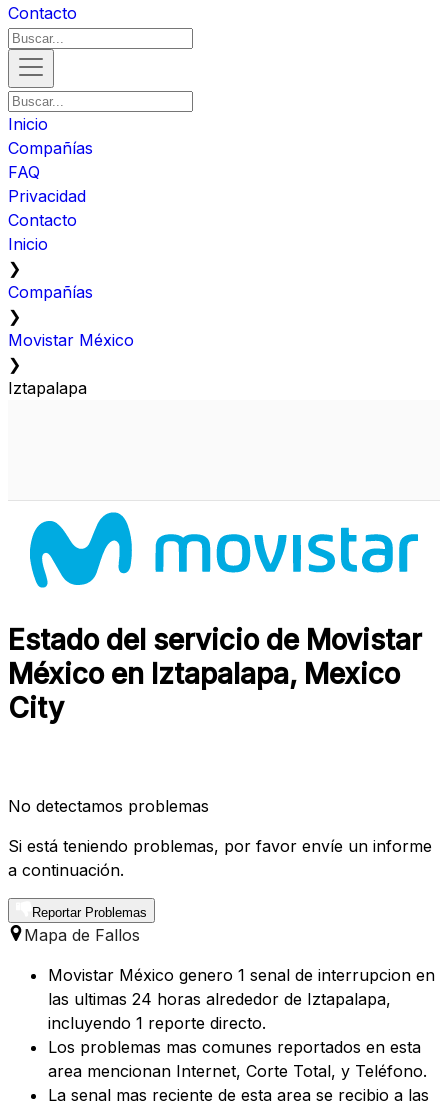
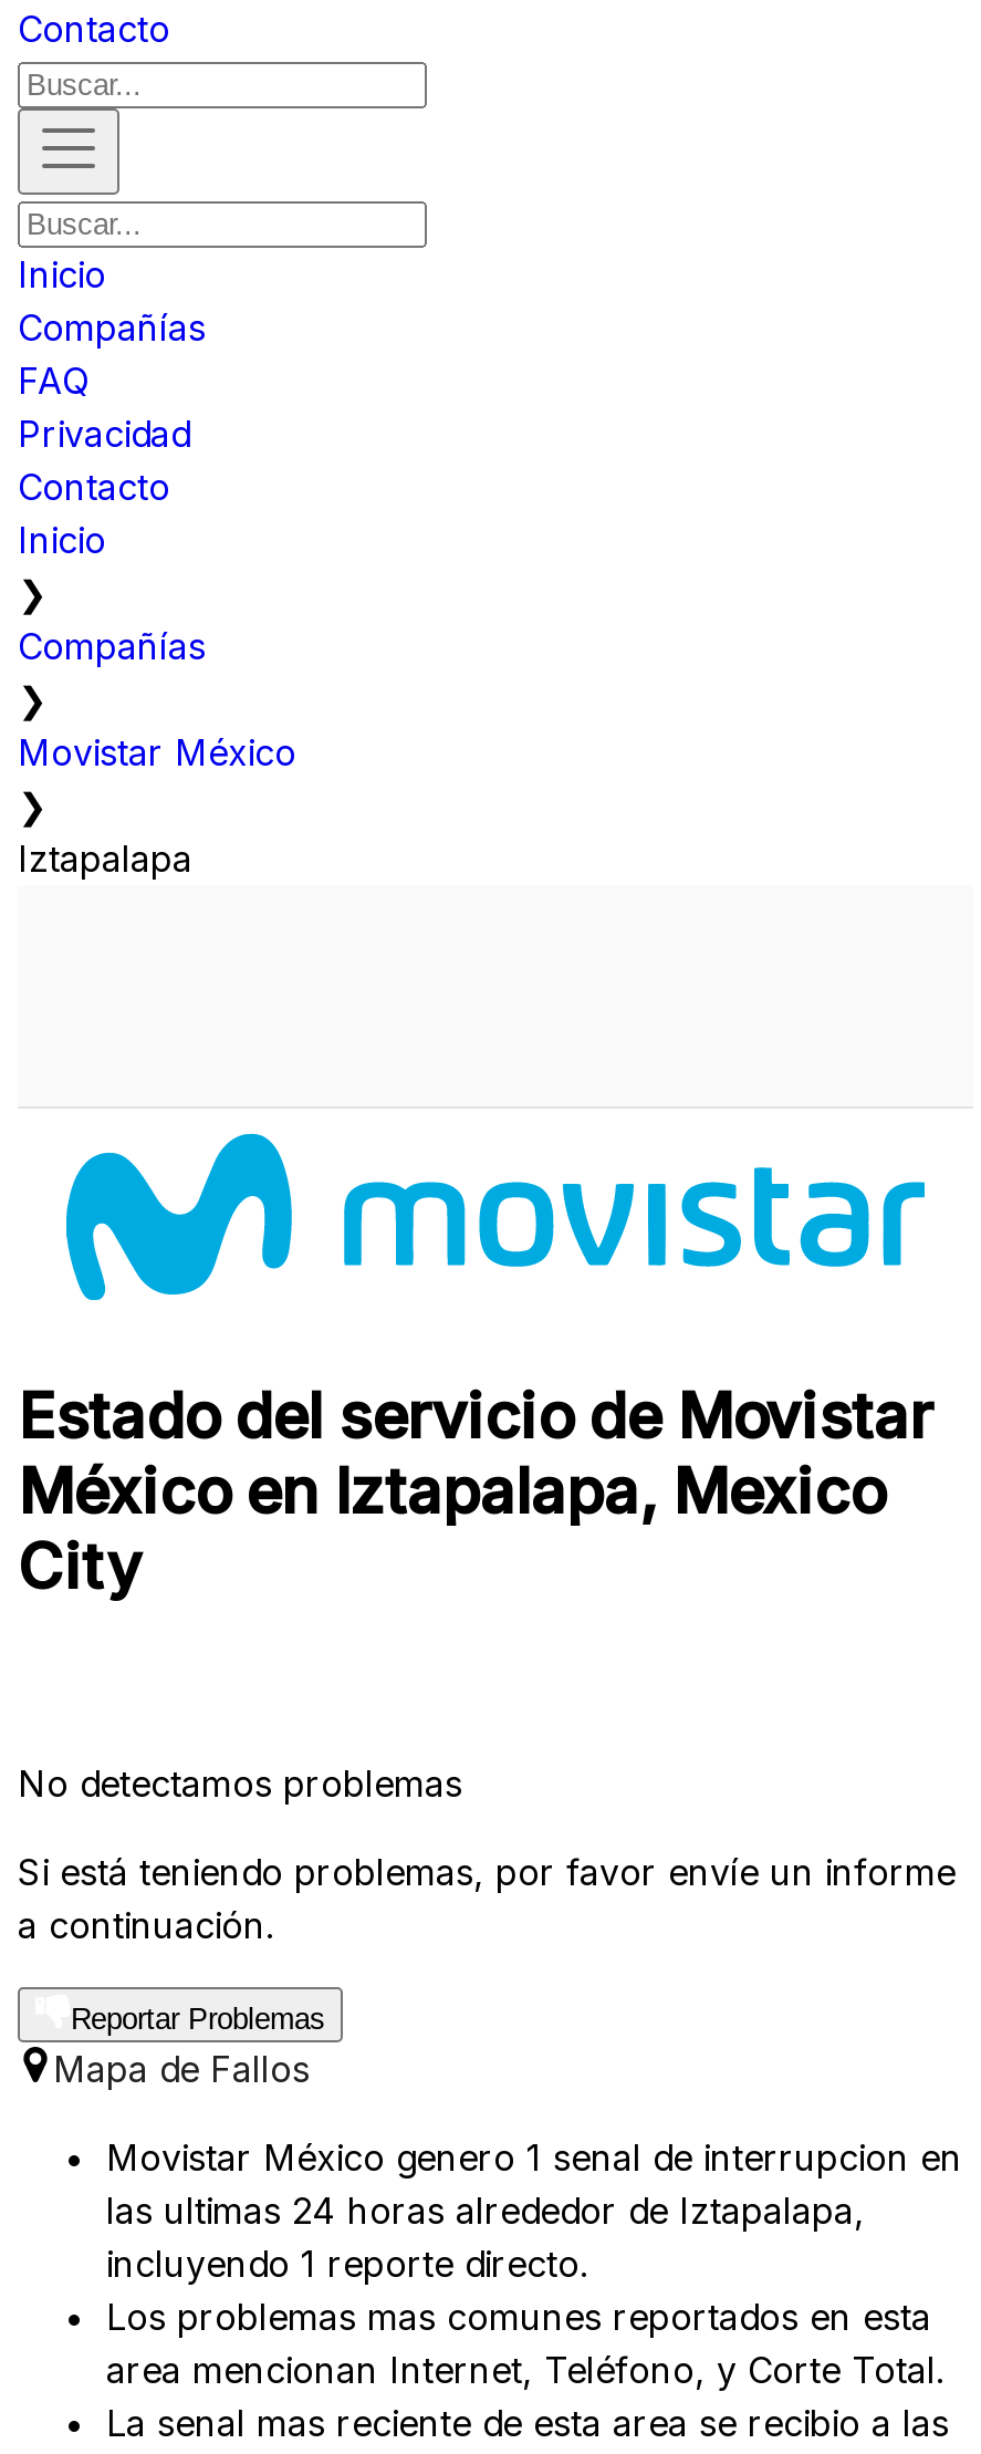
[48,1061,427,1081] area mencionan Internet, Corte Total, y Teléfono. -> [106,2349,945,2393] area mencionan Internet, Teléfono, y Corte Total.

